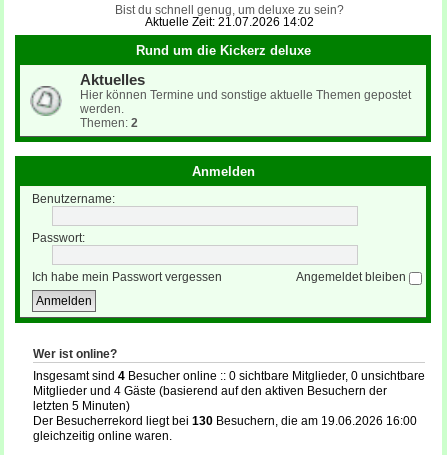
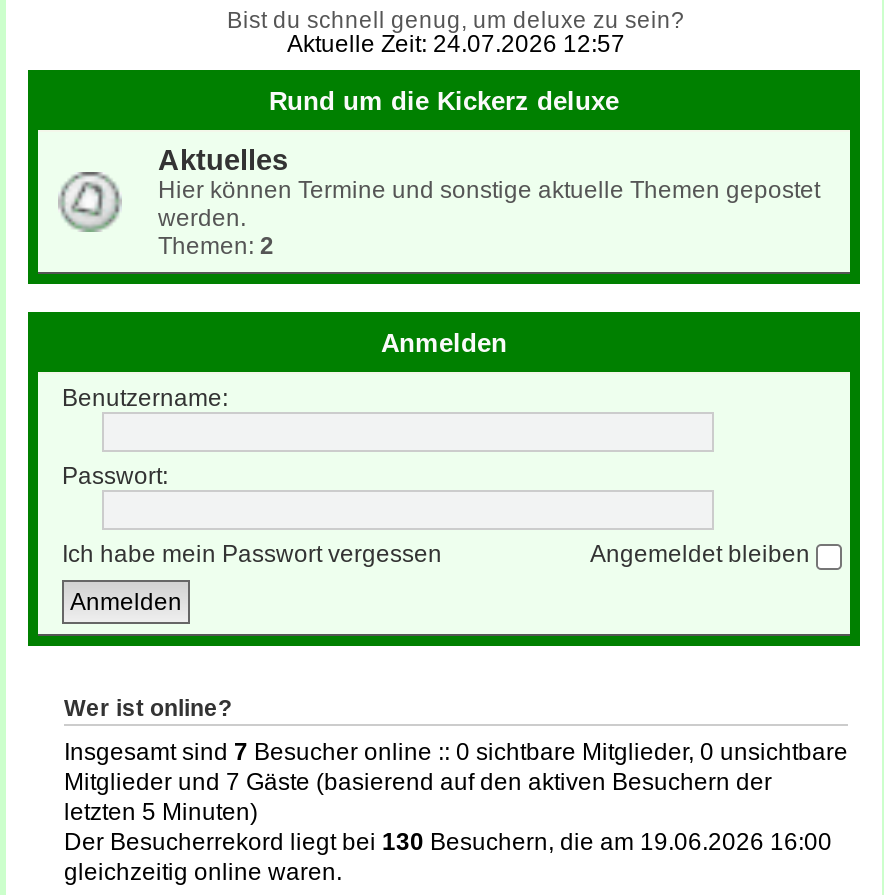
[144,15,313,29] Aktuelle Zeit: 21.07.2026 14:02 -> [287,31,625,59] Aktuelle Zeit: 24.07.2026 12:57
[33,369,425,383] Insgesamt sind 4 Besucher online :: 0 sichtbare Mitglieder, 0 unsichtbare -> [64,737,848,765] Insgesamt sind 7 Besucher online :: 0 sichtbare Mitglieder, 0 unsichtbare
[33,384,387,398] Mitglieder und 4 Gäste (basierend auf den aktiven Besuchern der -> [64,767,772,795] Mitglieder und 7 Gäste (basierend auf den aktiven Besuchern der

